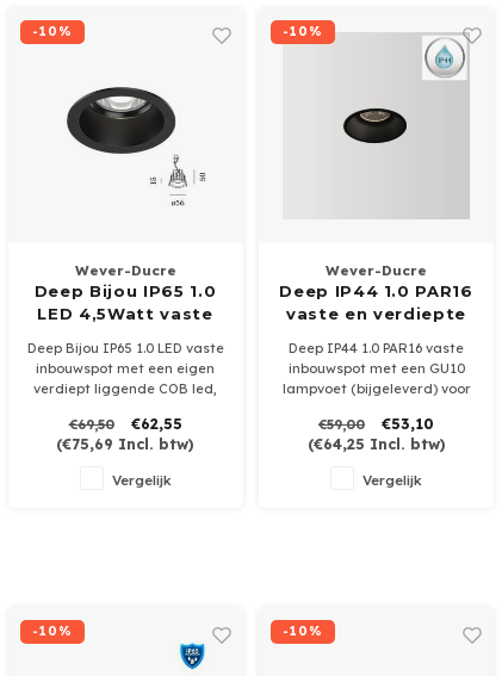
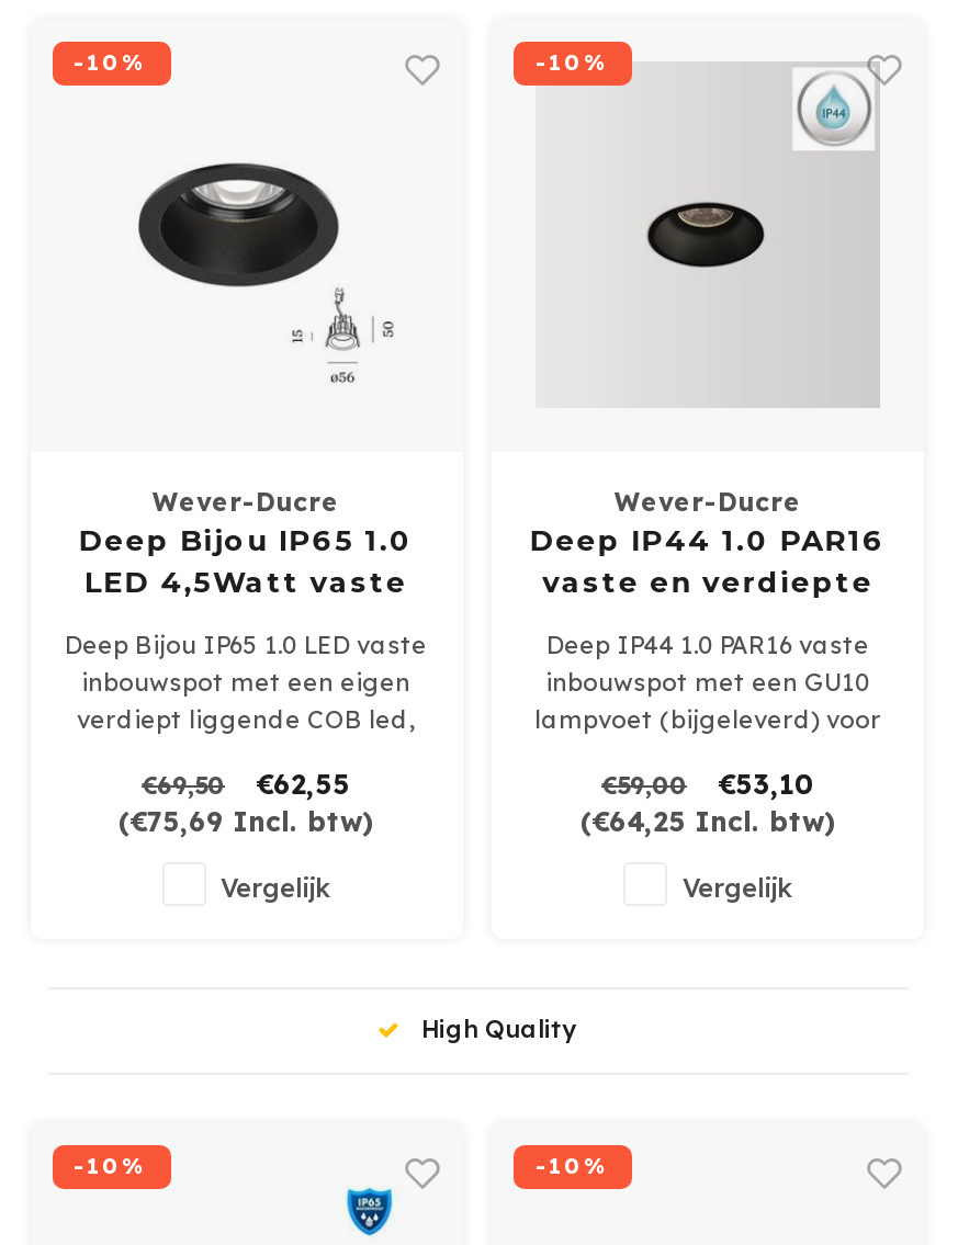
none -> [421,1014,577,1044] High Quality

